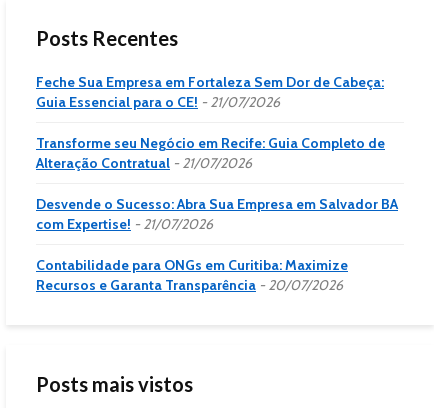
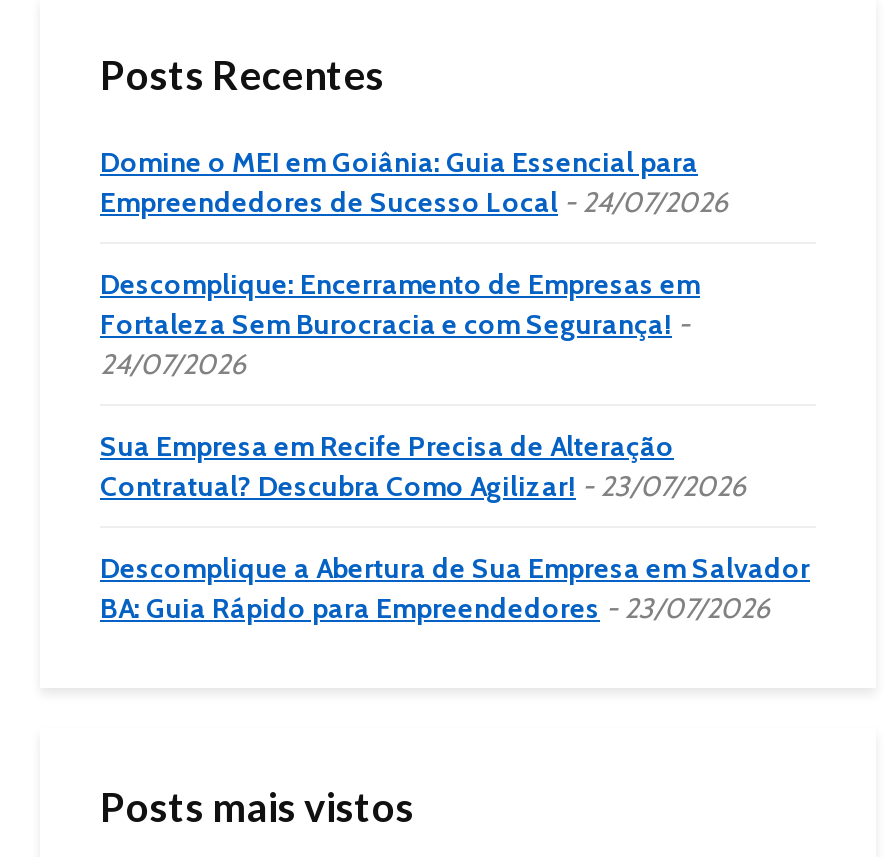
[36,73,384,111] Feche Sua Empresa em Fortaleza Sem Dor de Cabeça: | Guia Essencial para o CE! | 21/07/2026 -> [100,145,728,221] Domine o MEI em Goiânia: Guia Essencial para | Empreendedores de Sucesso Local | 24/07/2026
[36,134,385,172] Transforme seu Negócio em Recife: Guia Completo de | Alteração Contratual | 21/07/2026 -> [100,267,700,383] Descomplique: Encerramento de Empresas em | Fortaleza Sem Burocracia e com Segurança! | 24/07/2026
[36,195,398,233] Desvende o Sucesso: Abra Sua Empresa em Salvador BA | com Expertise! | 21/07/2026 -> [100,429,746,505] Sua Empresa em Recife Precisa de Alteração | Contratual? Descubra Como Agilizar! | 23/07/2026
[36,256,348,294] Contabilidade para ONGs em Curitiba: Maximize | Recursos e Garanta Transparência | 20/07/2026 -> [100,551,810,627] Descomplique a Abertura de Sua Empresa em Salvador | BA: Guia Rápido para Empreendedores | 23/07/2026

